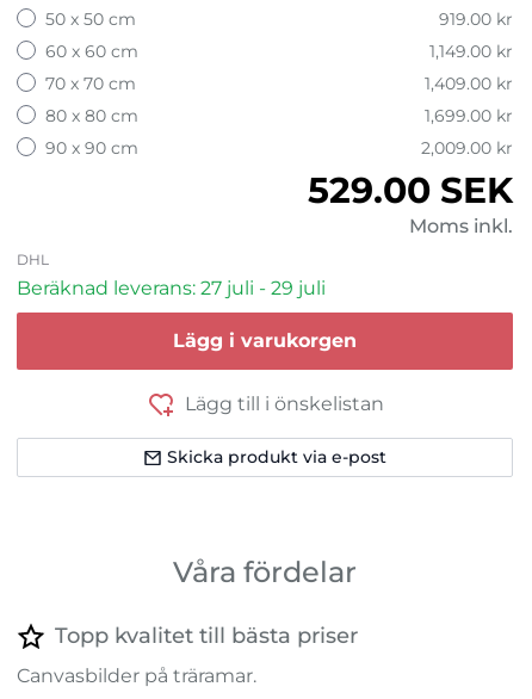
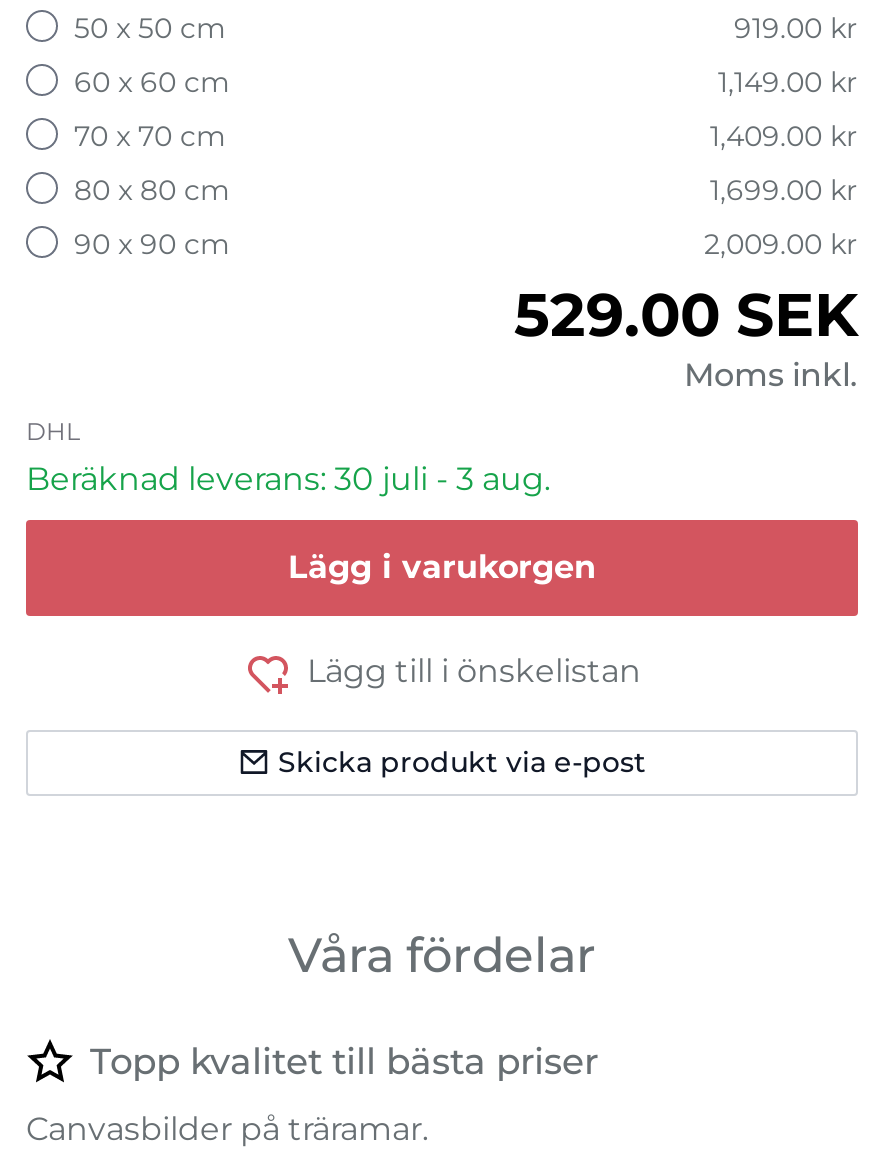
[17,277,326,300] Beräknad leverans: 27 juli - 29 juli -> [26,459,550,497] Beräknad leverans: 30 juli - 3 aug.

